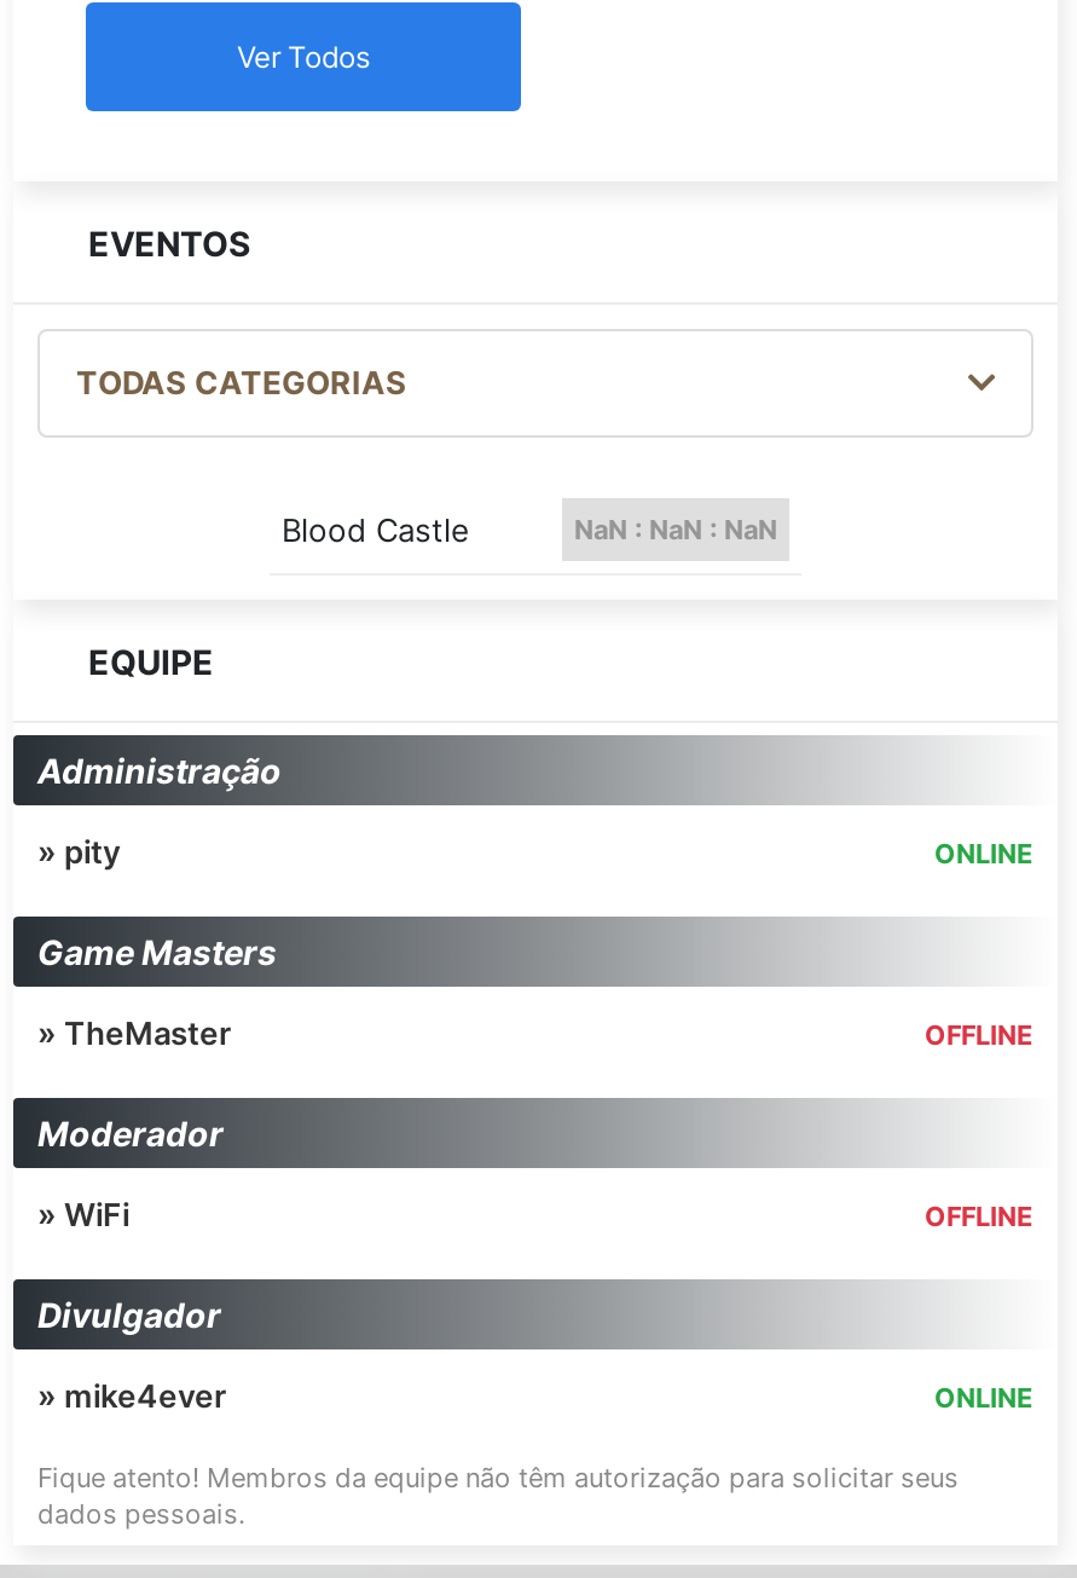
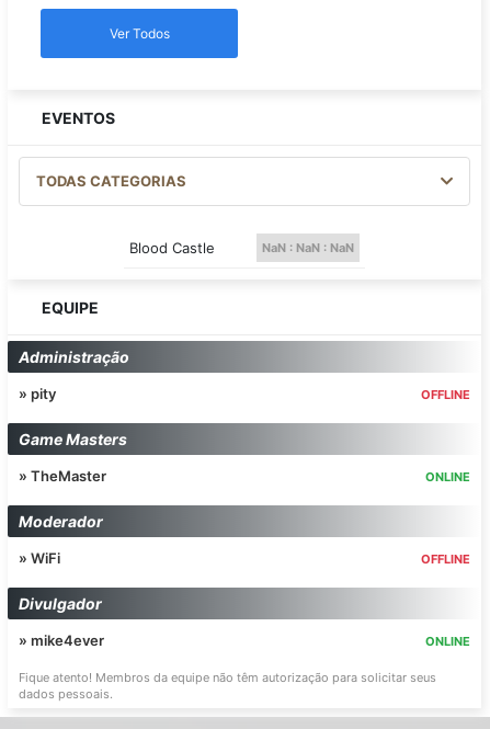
[934,836,1033,869] ONLINE -> [421,386,470,402] OFFLINE
[925,1017,1033,1051] OFFLINE -> [425,469,470,484] ONLINE

